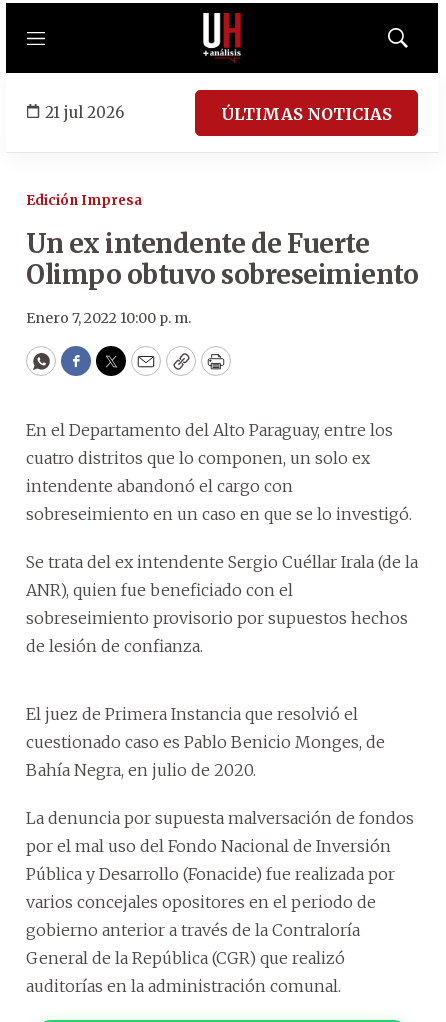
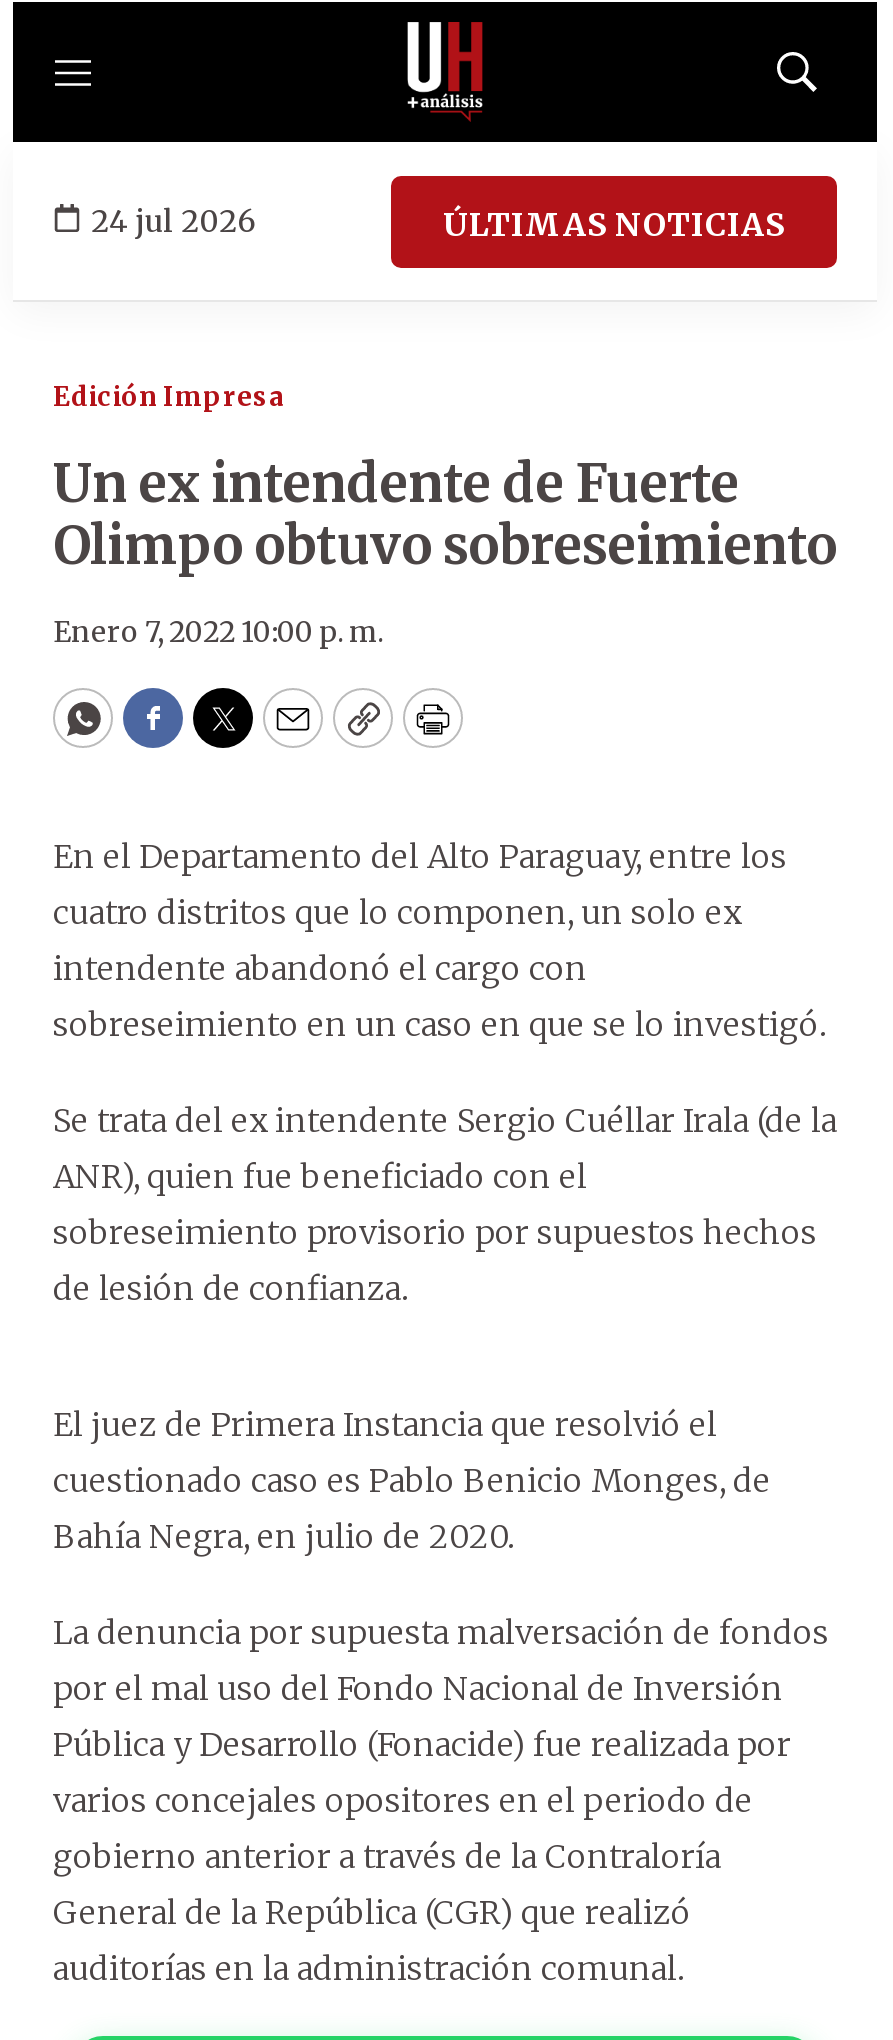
[45,102,124,121] 21 jul 2026 -> [91,201,255,239] 24 jul 2026

